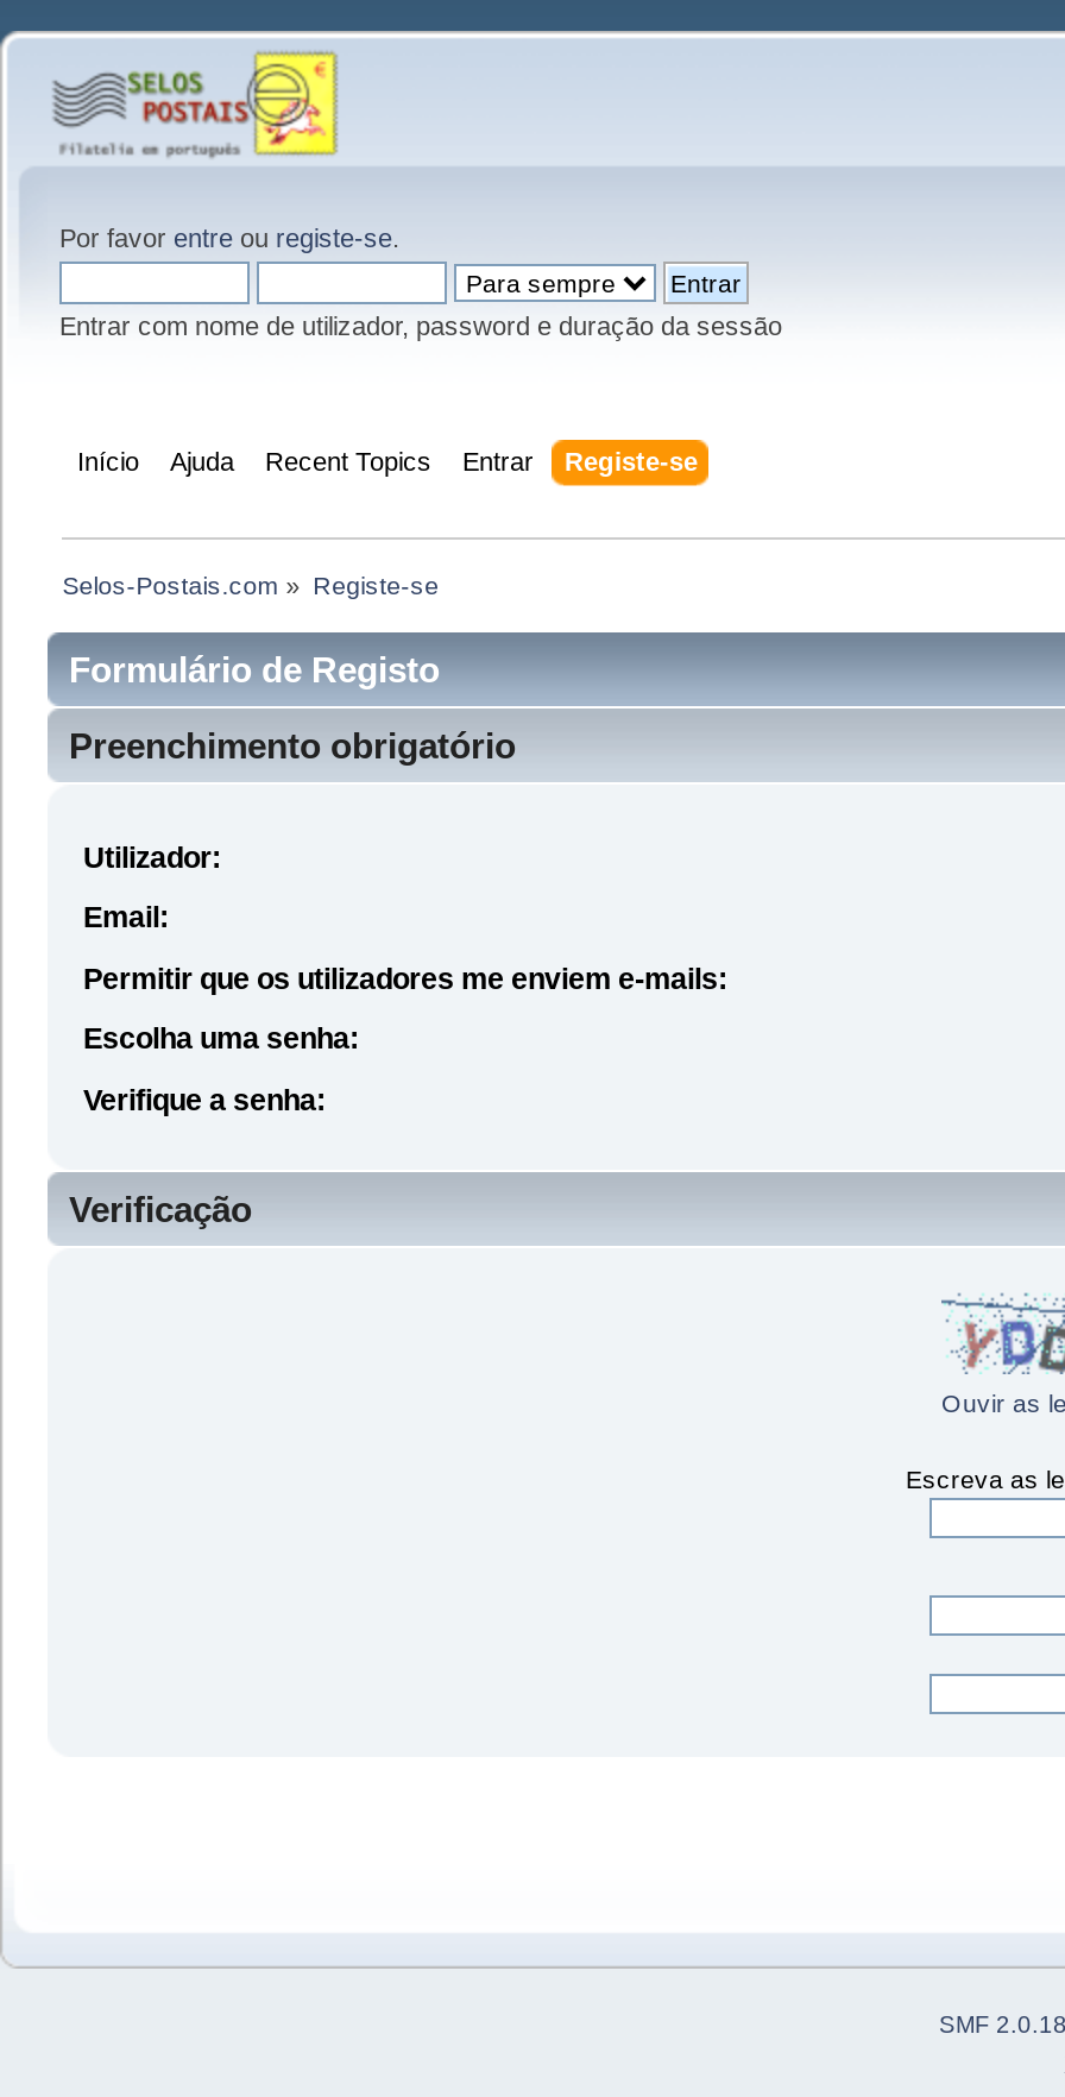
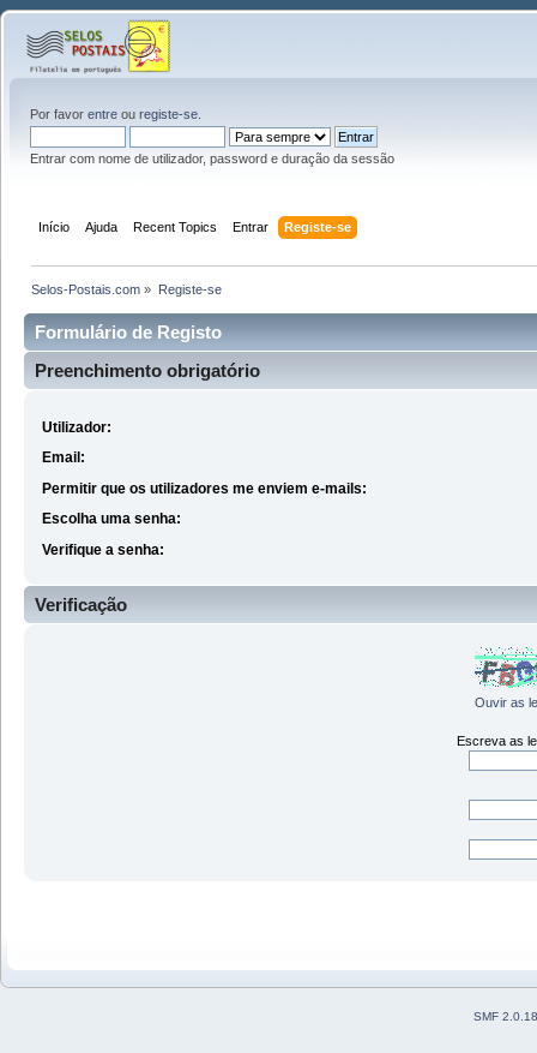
[941,1298,1058,1374] [image] -> [473,647,533,688] [image]

